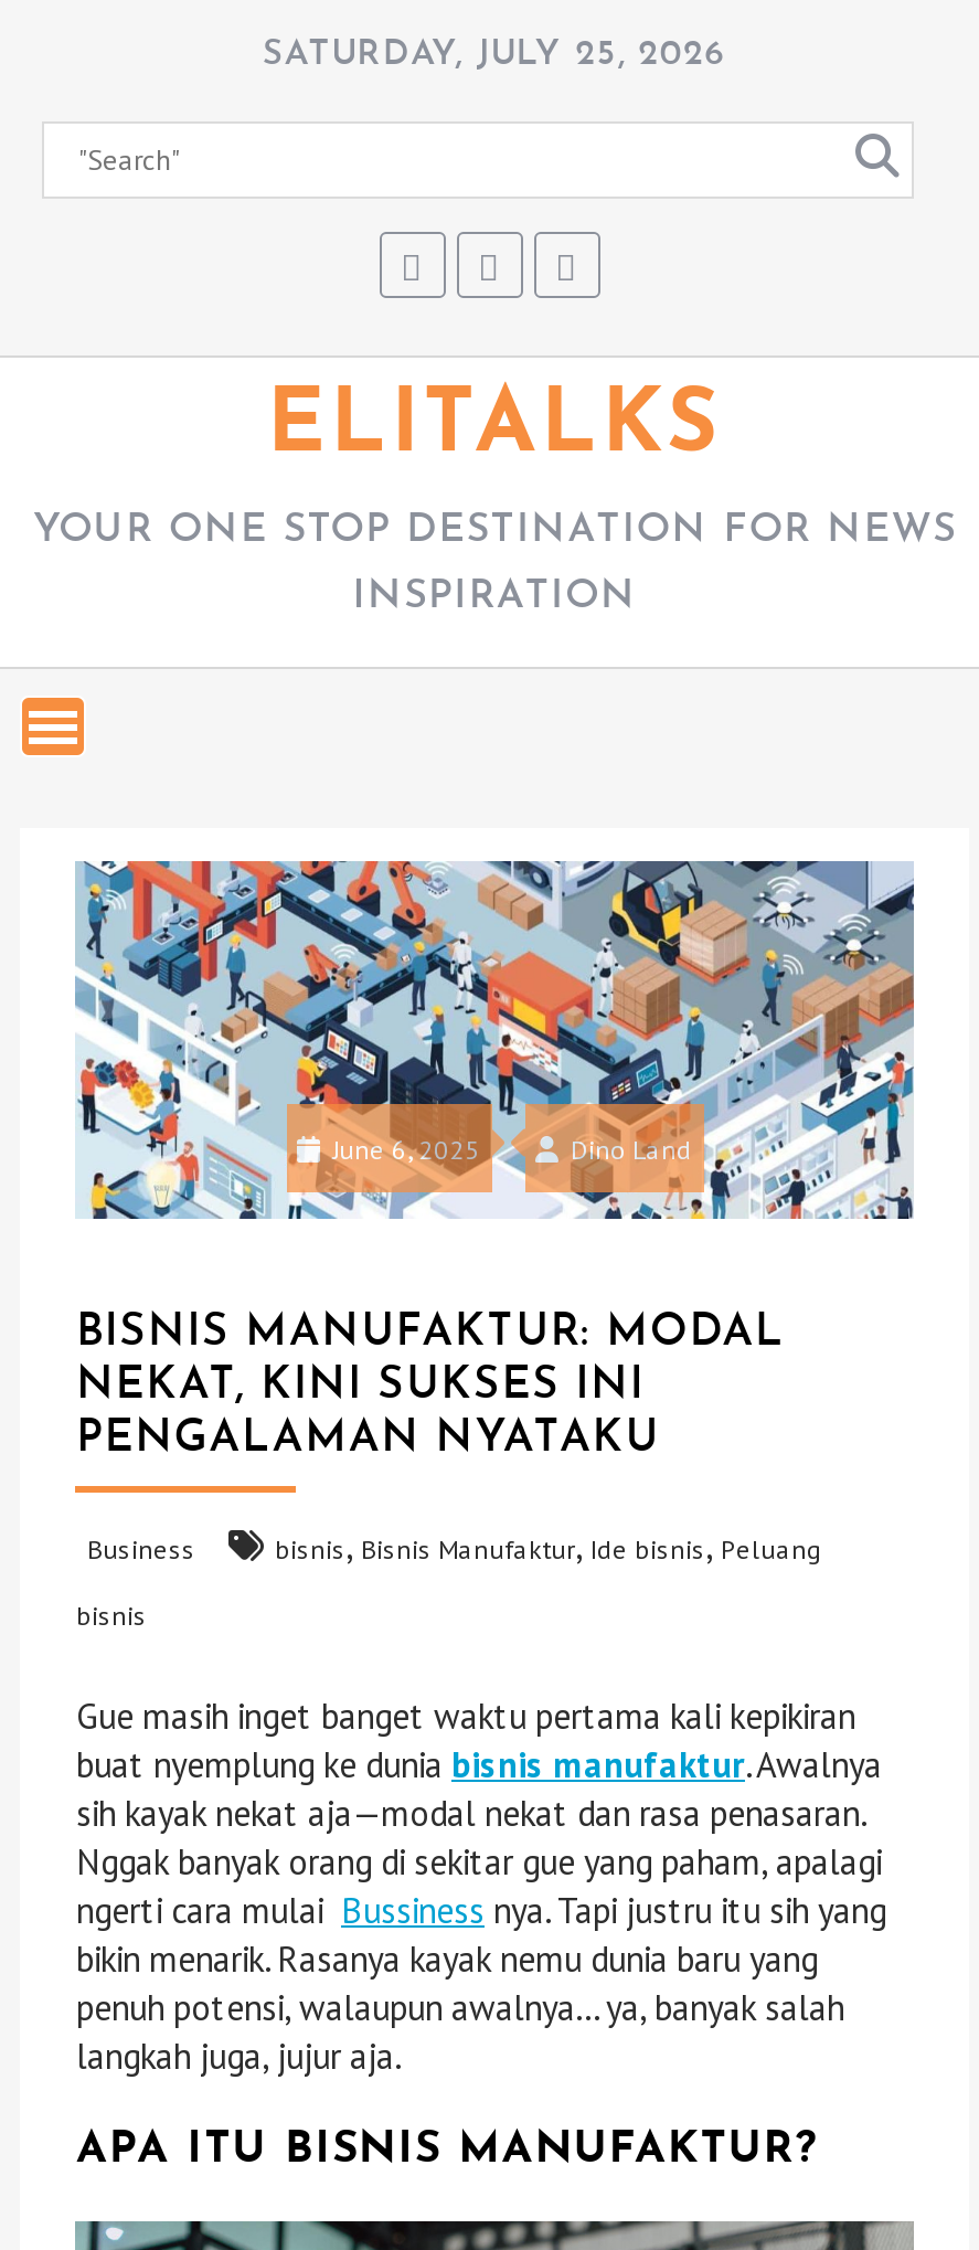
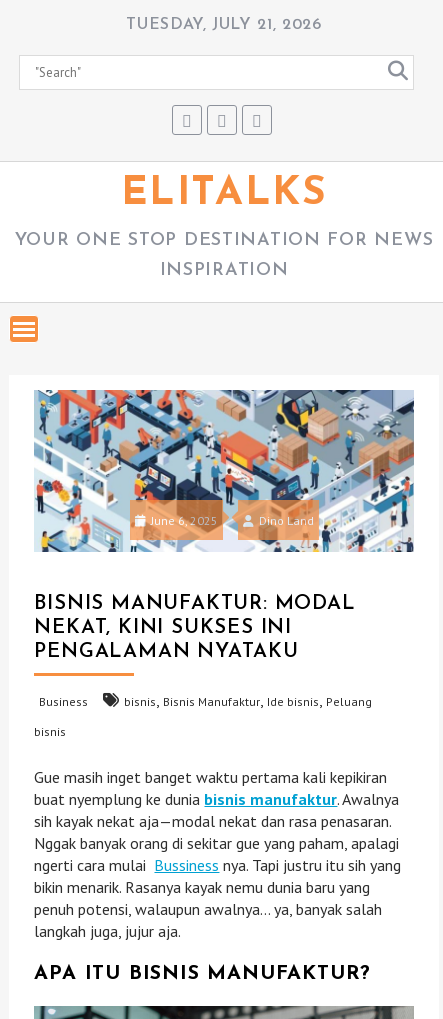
[263,38,726,73] SATURDAY, JULY 25, 2026 -> [126,17,321,33] TUESDAY, JULY 21, 2026

